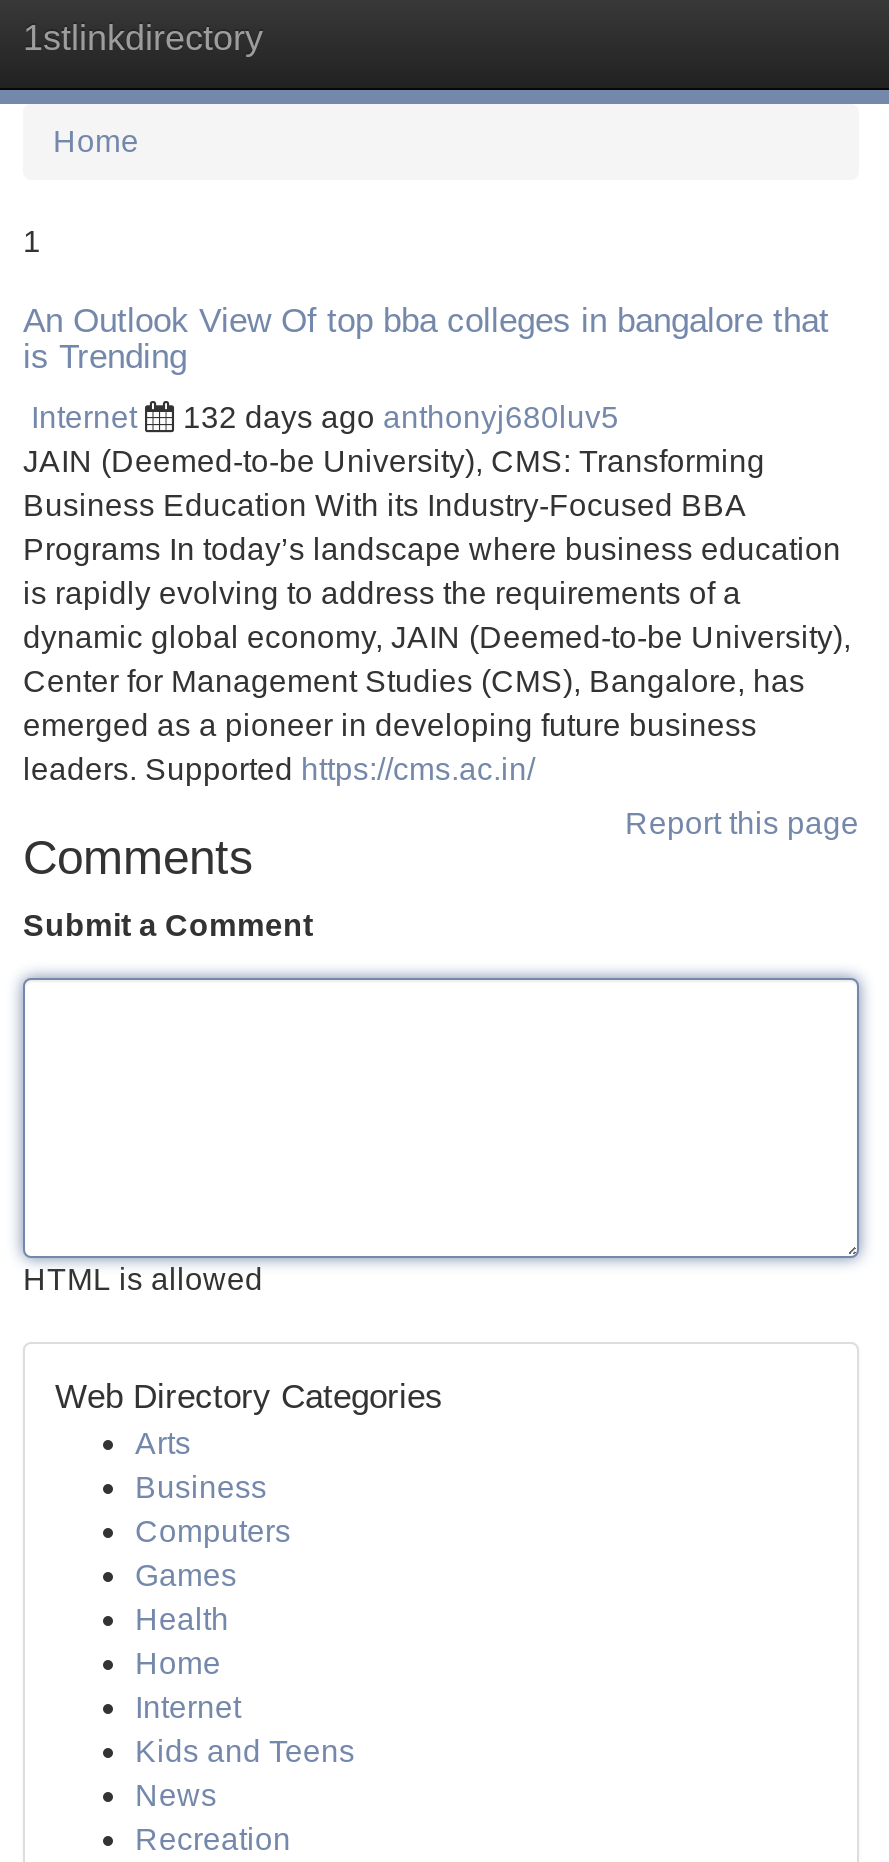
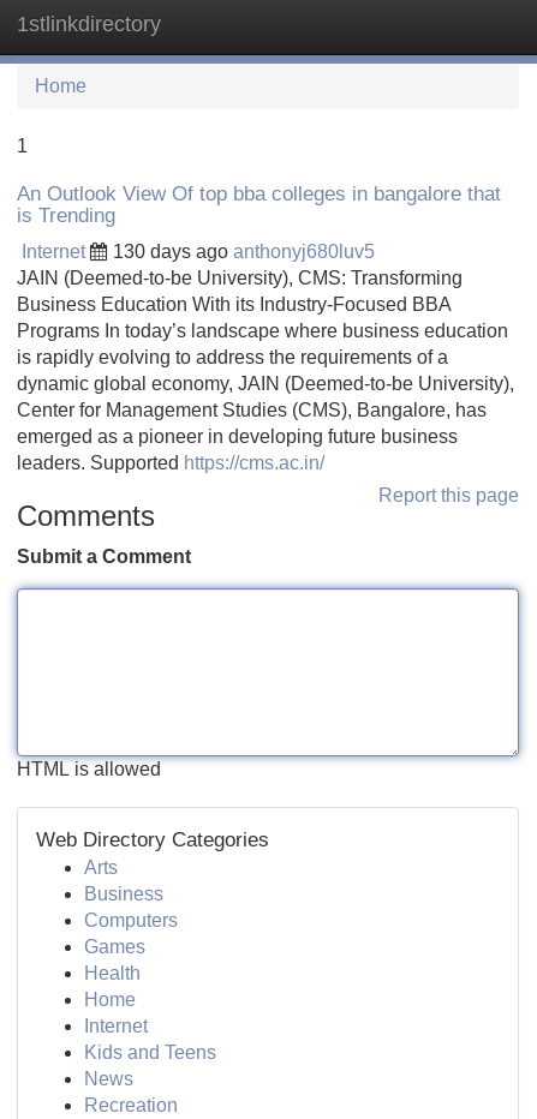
[183,400,619,434] 132 days ago anthonyj680luv5 -> [113,241,375,262] 130 days ago anthonyj680luv5

